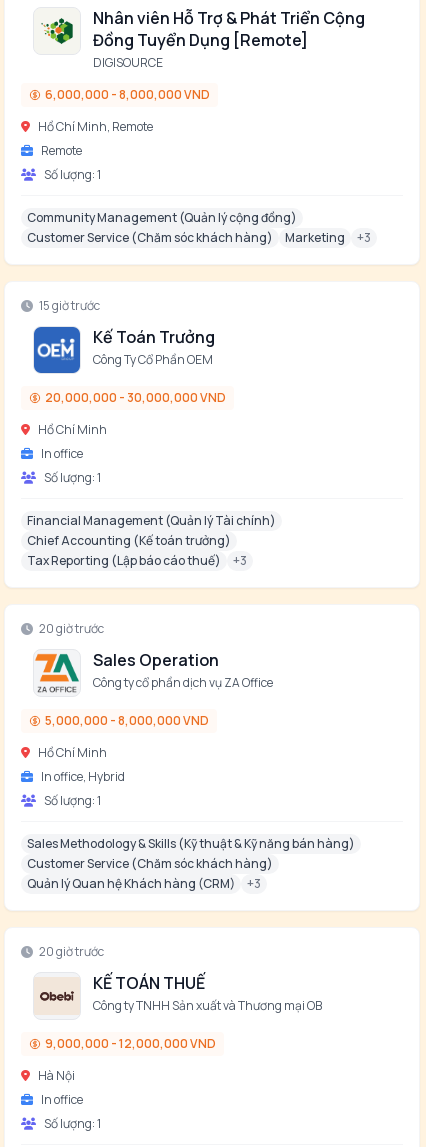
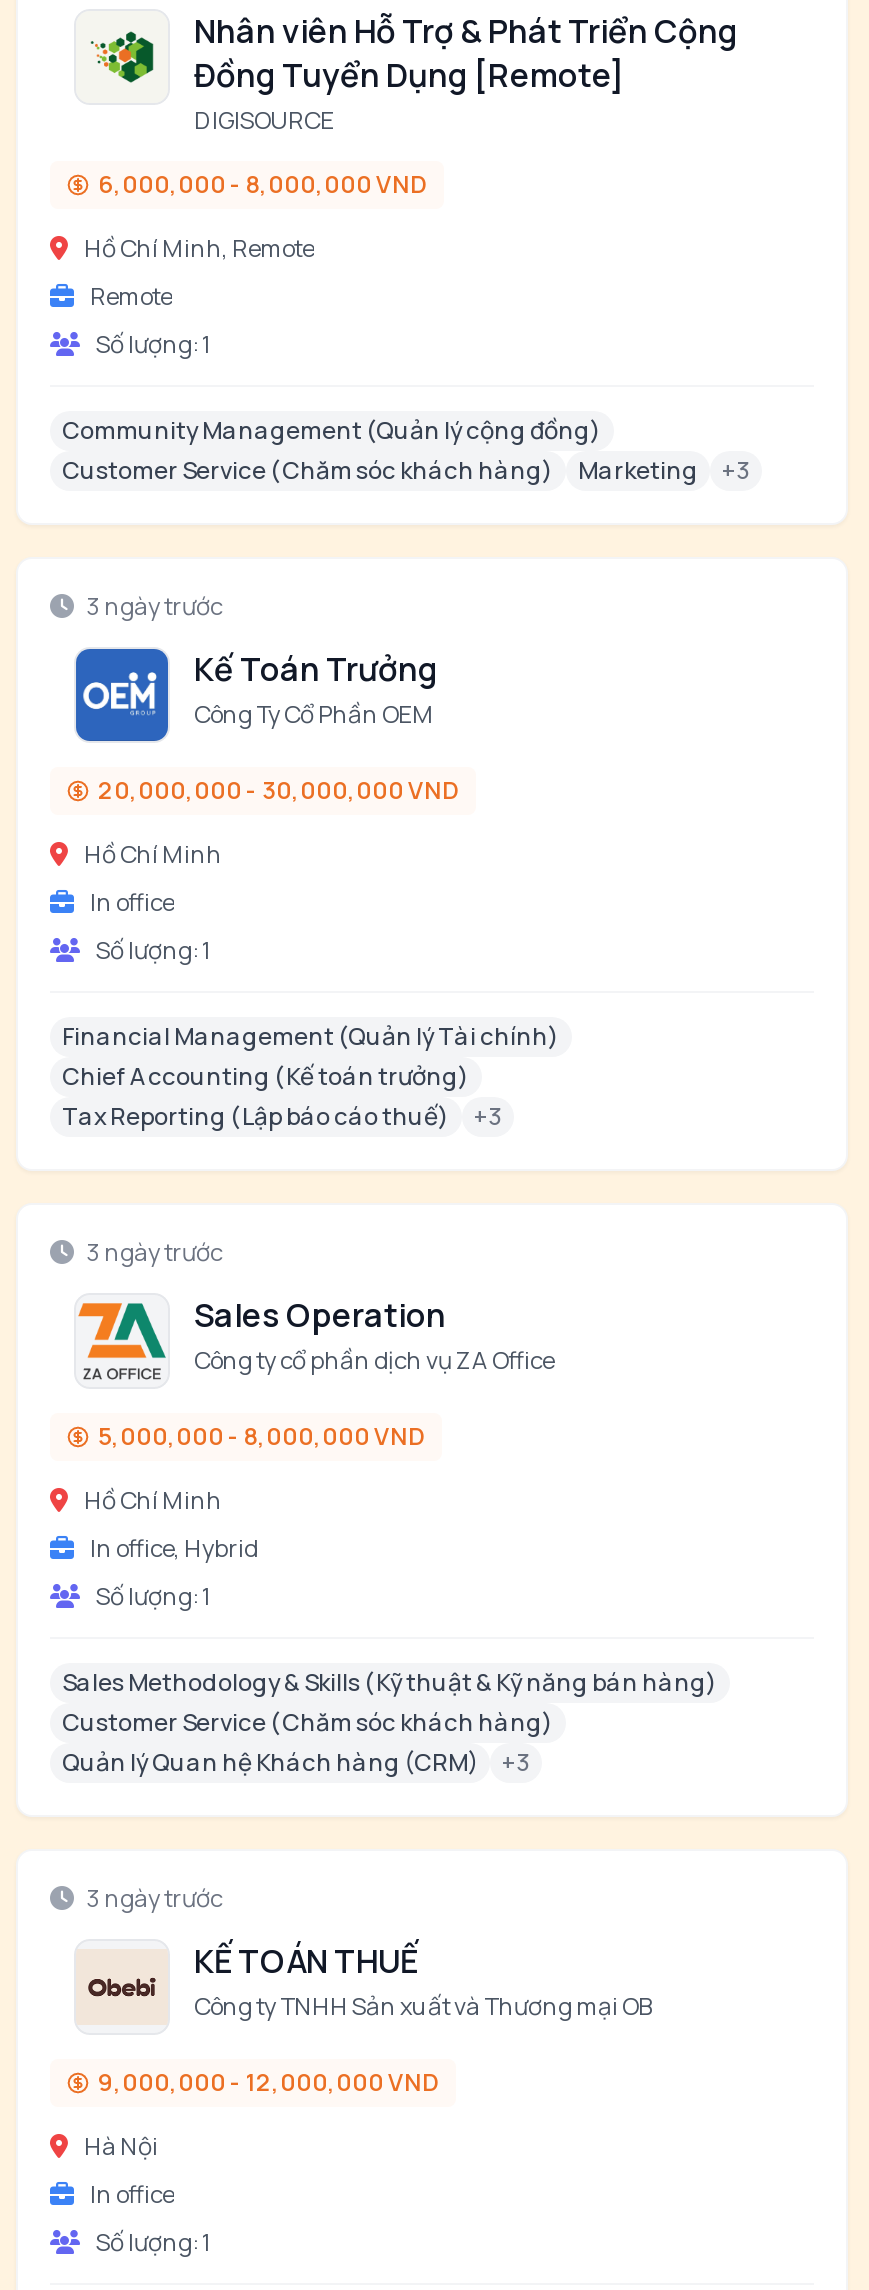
[39,297,100,314] 15 giờ trước -> [86,589,222,623] 3 ngày trước
[39,620,104,637] 20 giờ trước -> [86,1235,222,1269] 3 ngày trước
[39,943,104,960] 20 giờ trước -> [86,1881,222,1915] 3 ngày trước

